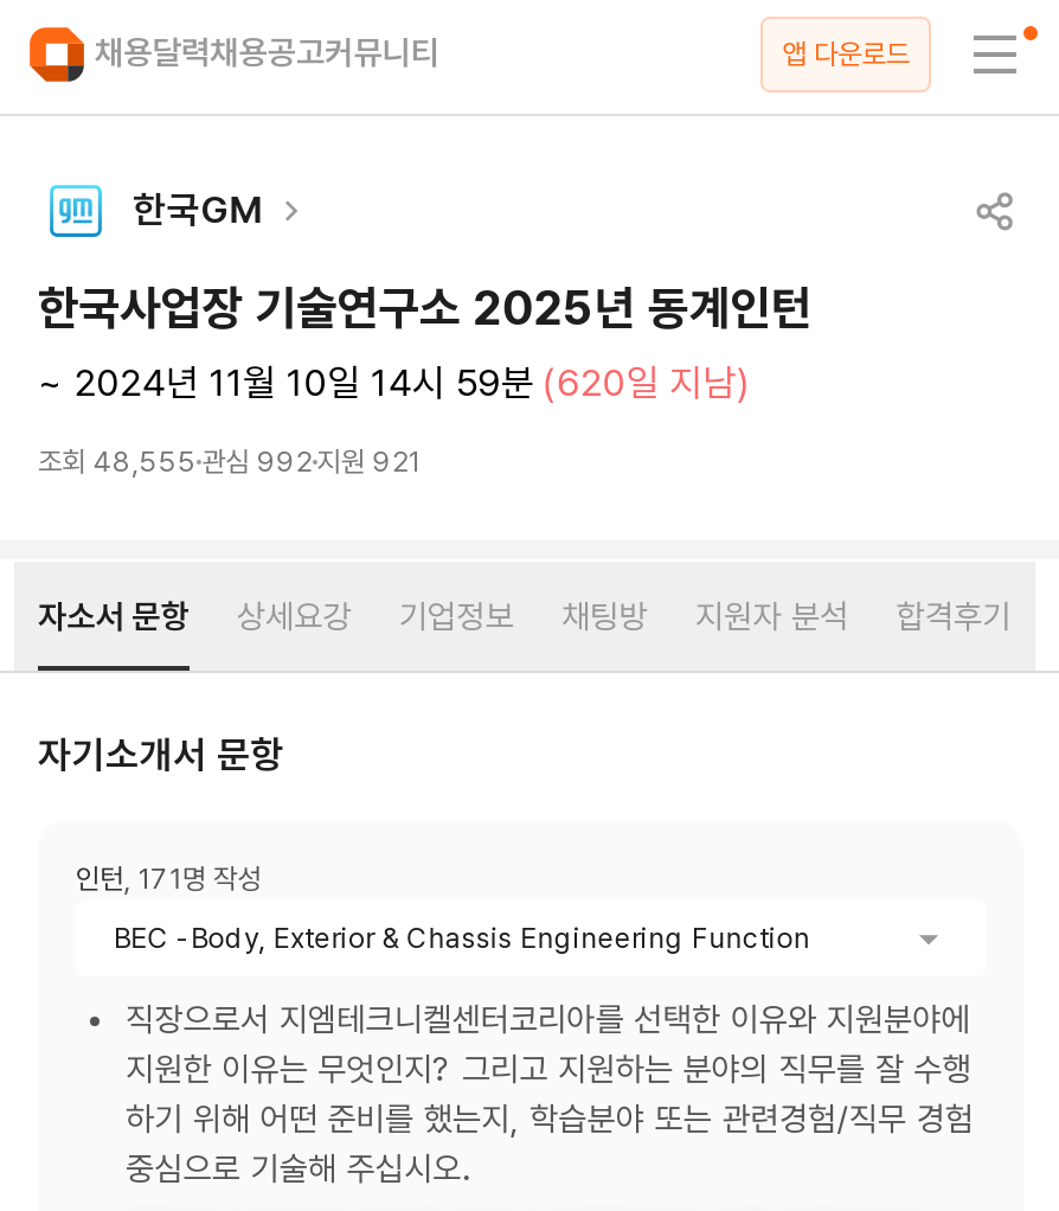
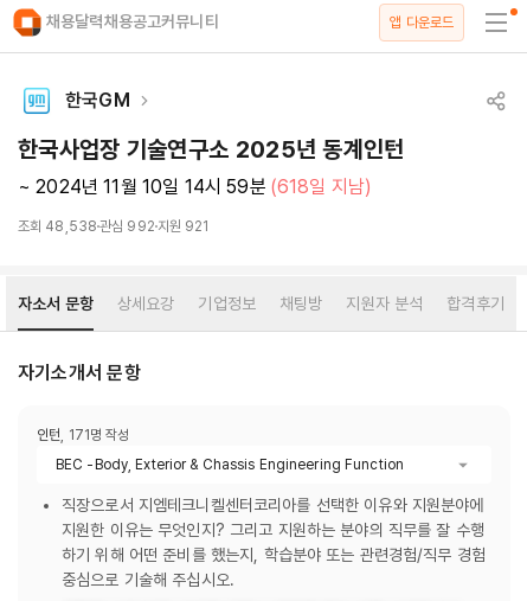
[38,360,751,405] ~ 2024년 11월 10일 14시 59분 (620일 지남) -> [18,175,372,198] ~ 2024년 11월 10일 14시 59분 (618일 지남)
[38,446,421,479] 조회 48,555 관심 992 지원 921 -> [18,218,209,235] 조회 48,538 관심 992 지원 921

